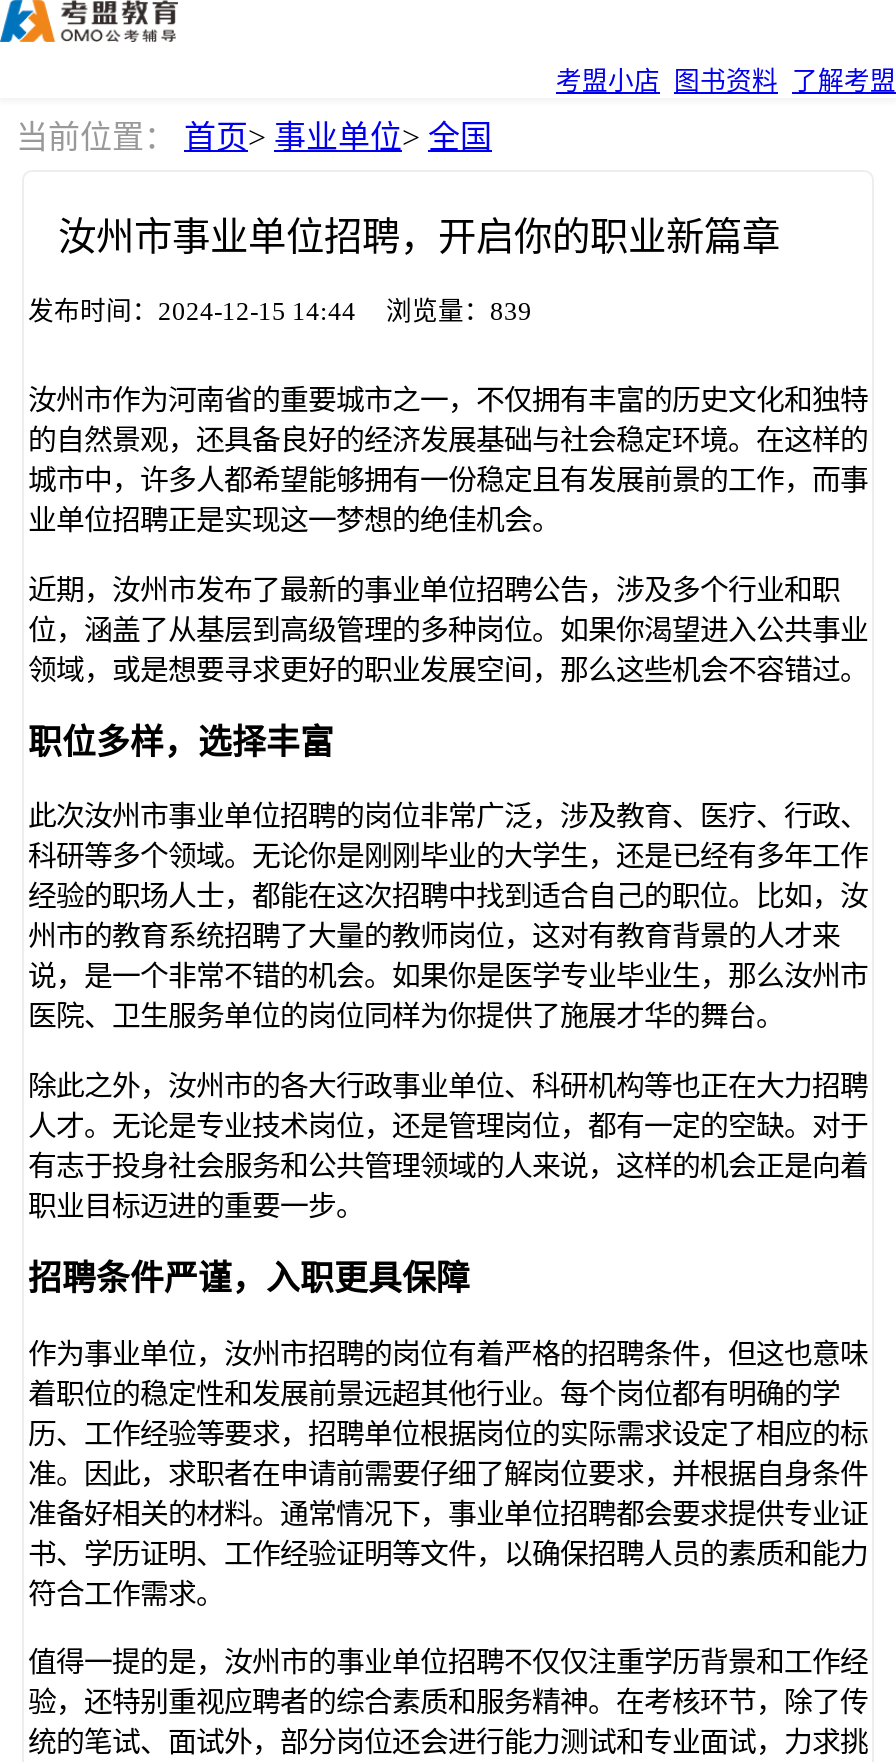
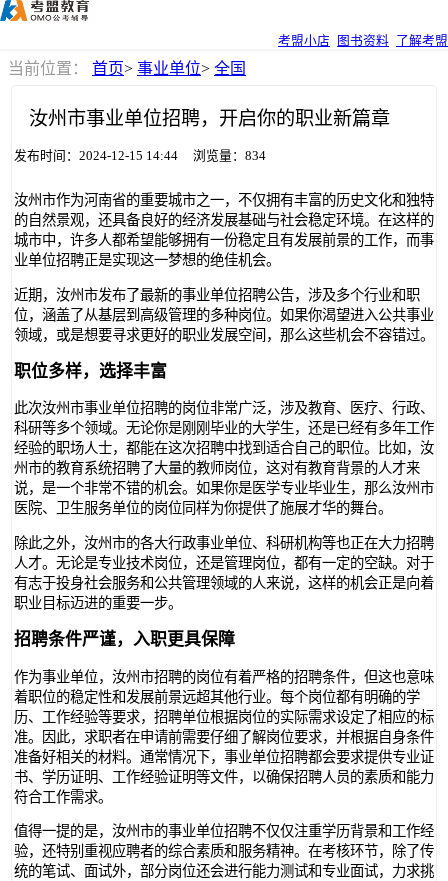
[28,298,532,326] 发布时间：2024-12-15 14:44 浏览量：839 -> [14,149,266,163] 发布时间：2024-12-15 14:44 浏览量：834

